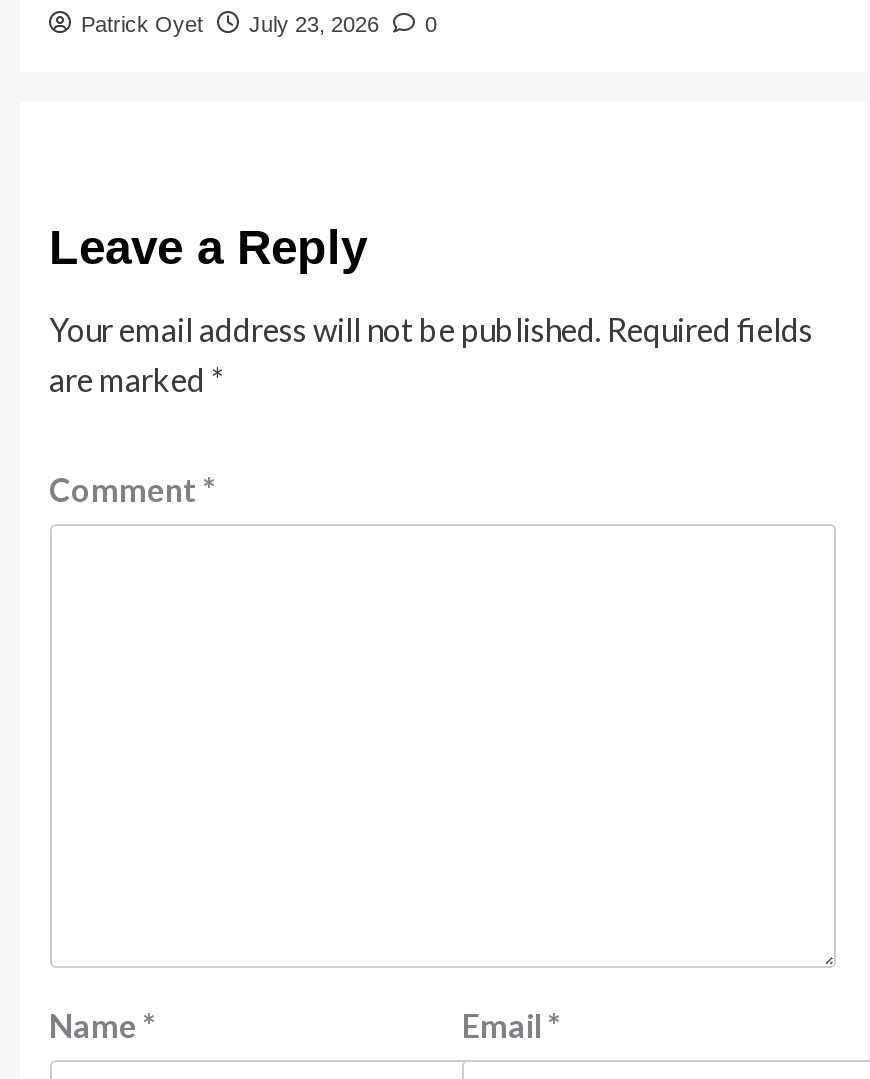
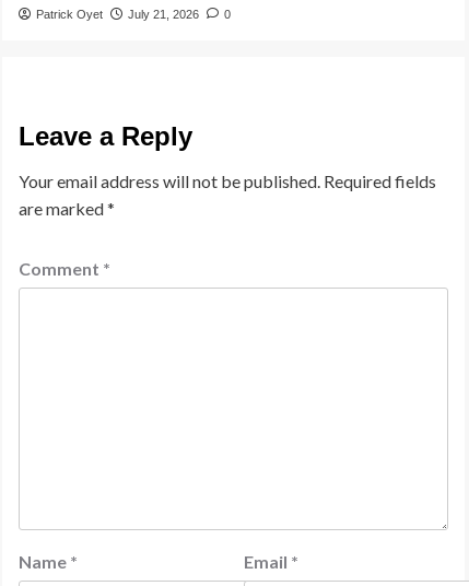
[81,13,437,37] Patrick Oyet July 23, 2026 0 -> [36,8,230,21] Patrick Oyet July 21, 2026 0

